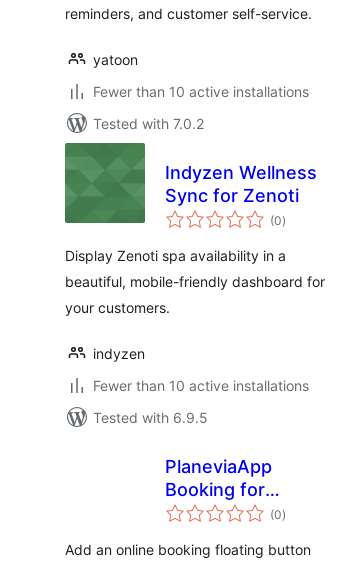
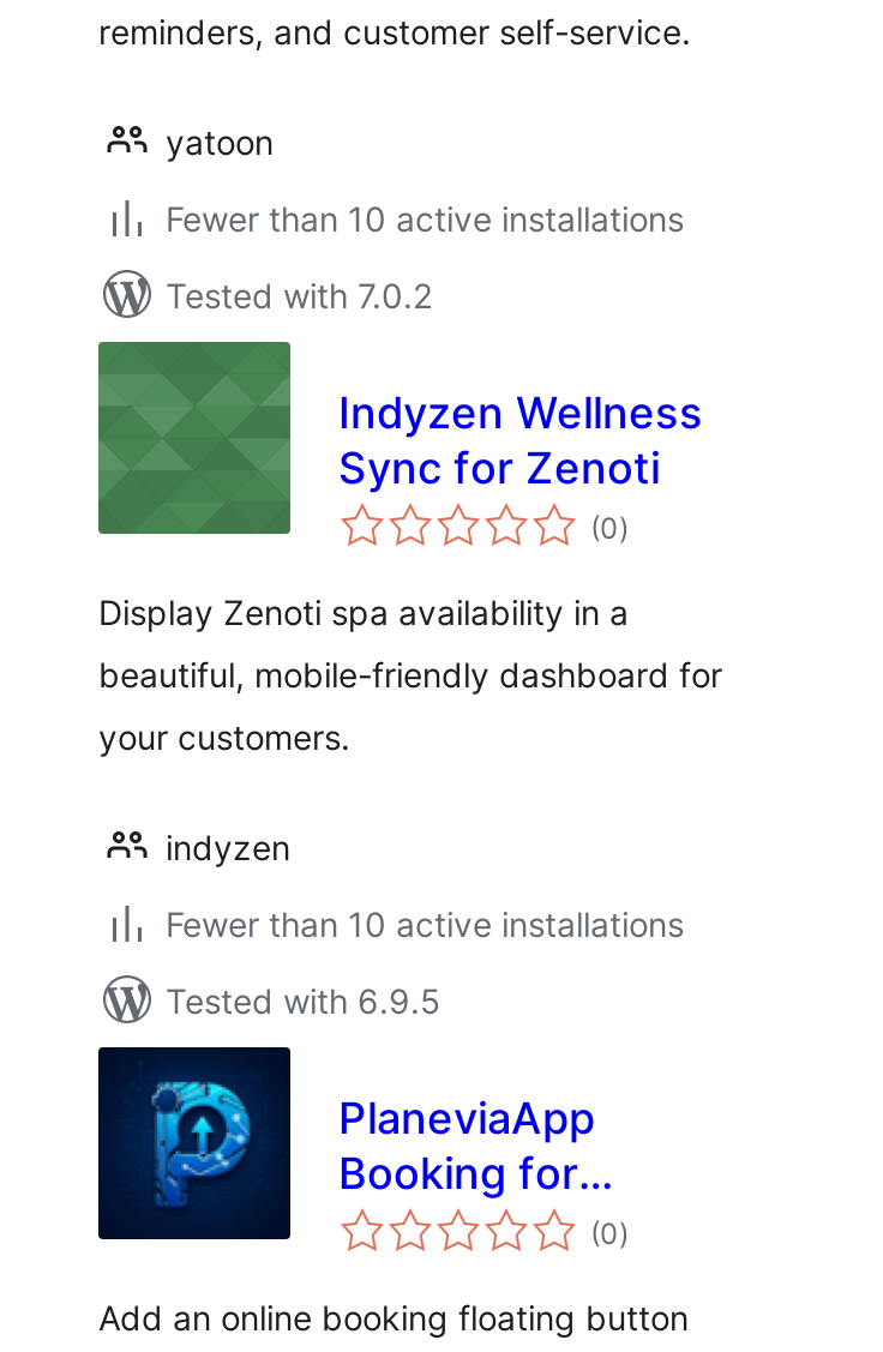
none -> [96,1045,293,1242] [image]

